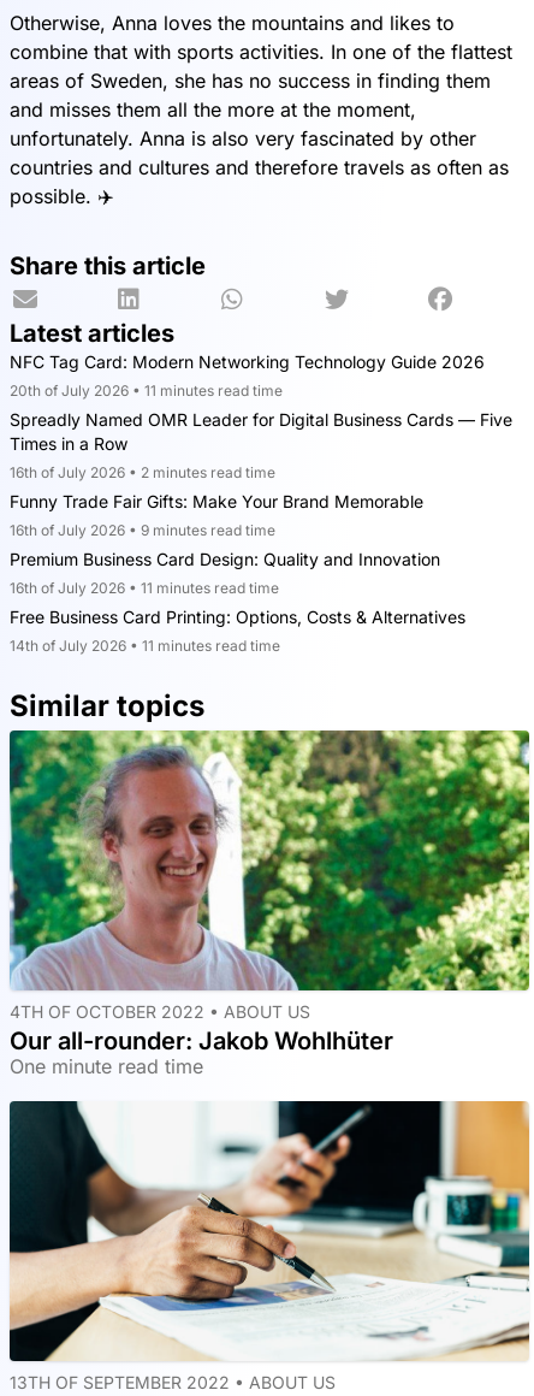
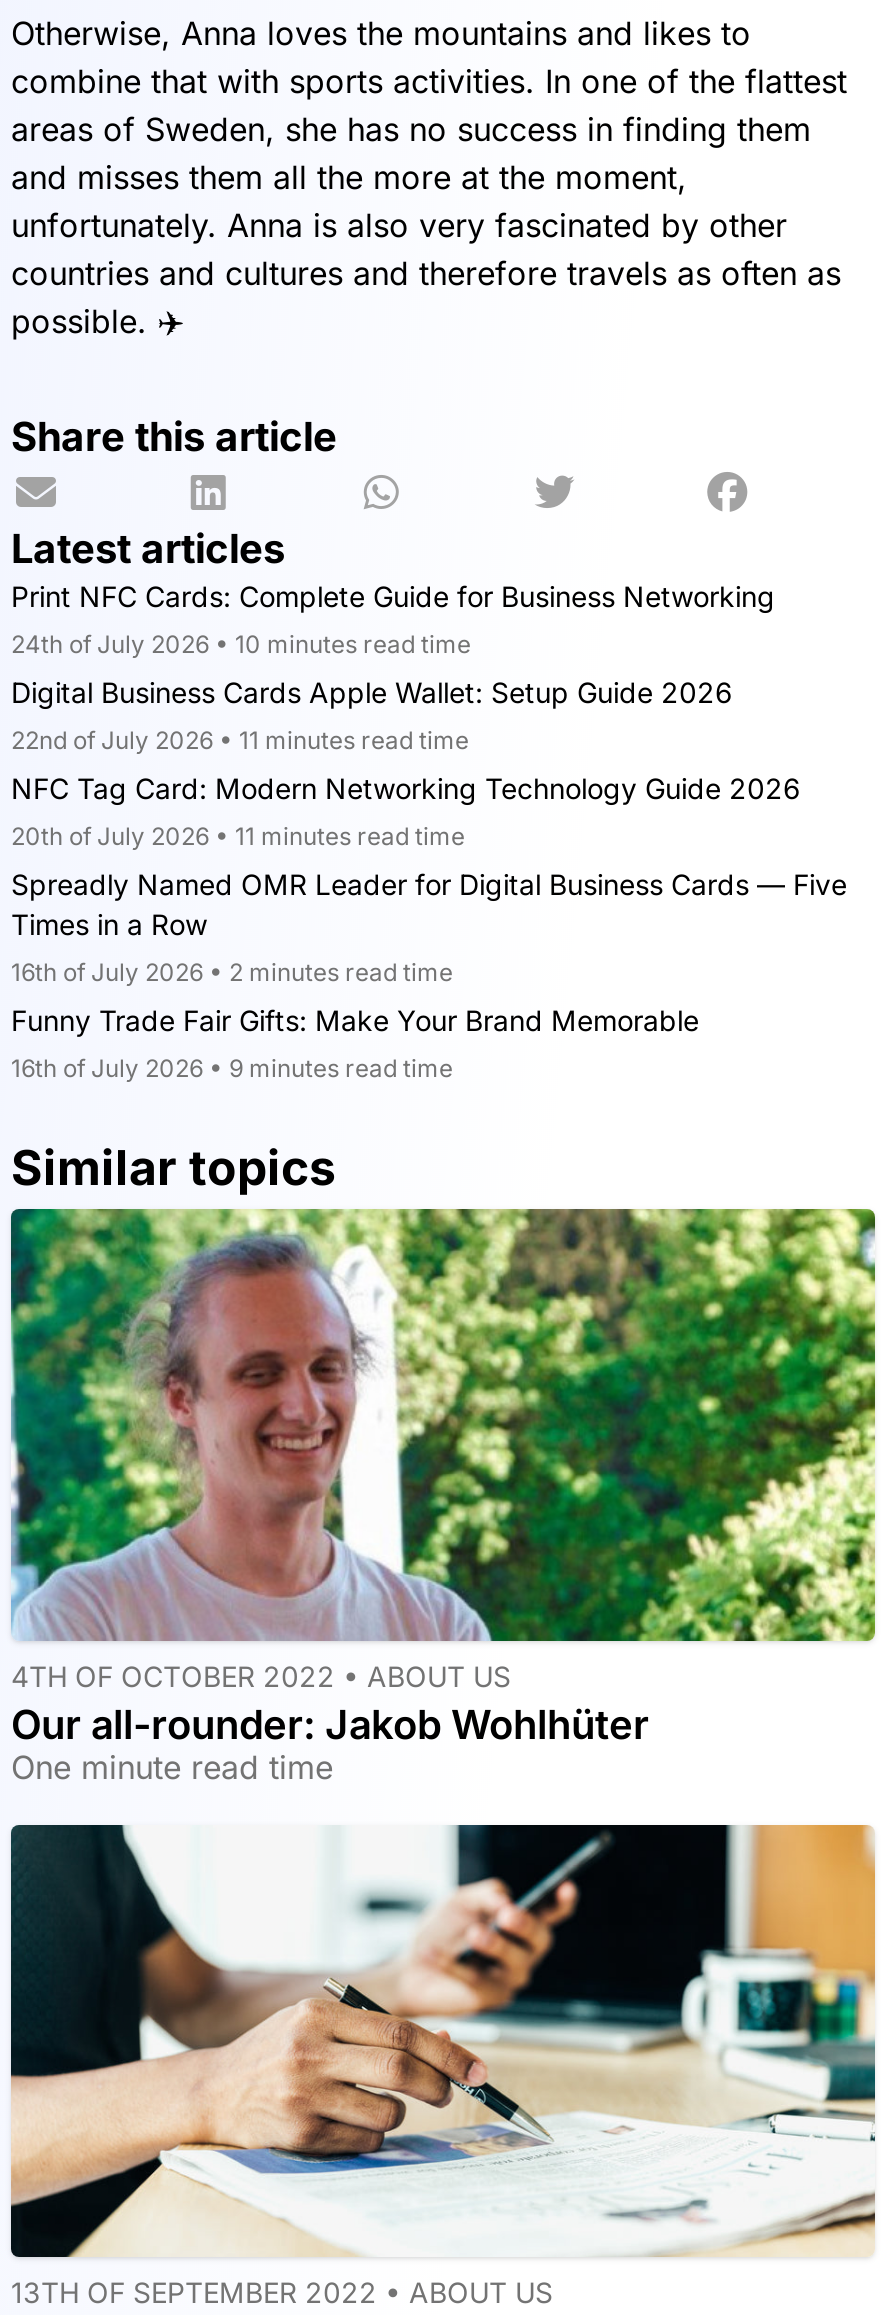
none -> [11,579,775,755] Print NFC Cards: Complete Guide for Business Networking | 24th of July 2026 • 10 minutes read time | Digital Business Cards Apple Wallet: Setup Guide 2026 | 22nd of July 2026 • 11 minutes read time
moved [10,351,512,539] -> [11,771,847,1083]: NFC Tag Card: Modern Networking Technology Guide 2026 | 20th of July 2026 • 11 minutes read time | Spreadly Named OMR Leader for Digital Business Cards — Five | Times in a Row | 16th of July 2026 • 2 minutes read time | Funny Trade Fair Gifts: Make Your Brand Memorable | 16th of July 2026 • 9 minutes read time
[10,549,465,655] Premium Business Card Design: Quality and Innovation | 16th of July 2026 • 11 minutes read time | Free Business Card Printing: Options, Costs & Alternatives | 14th of July 2026 • 11 minutes read time -> none

